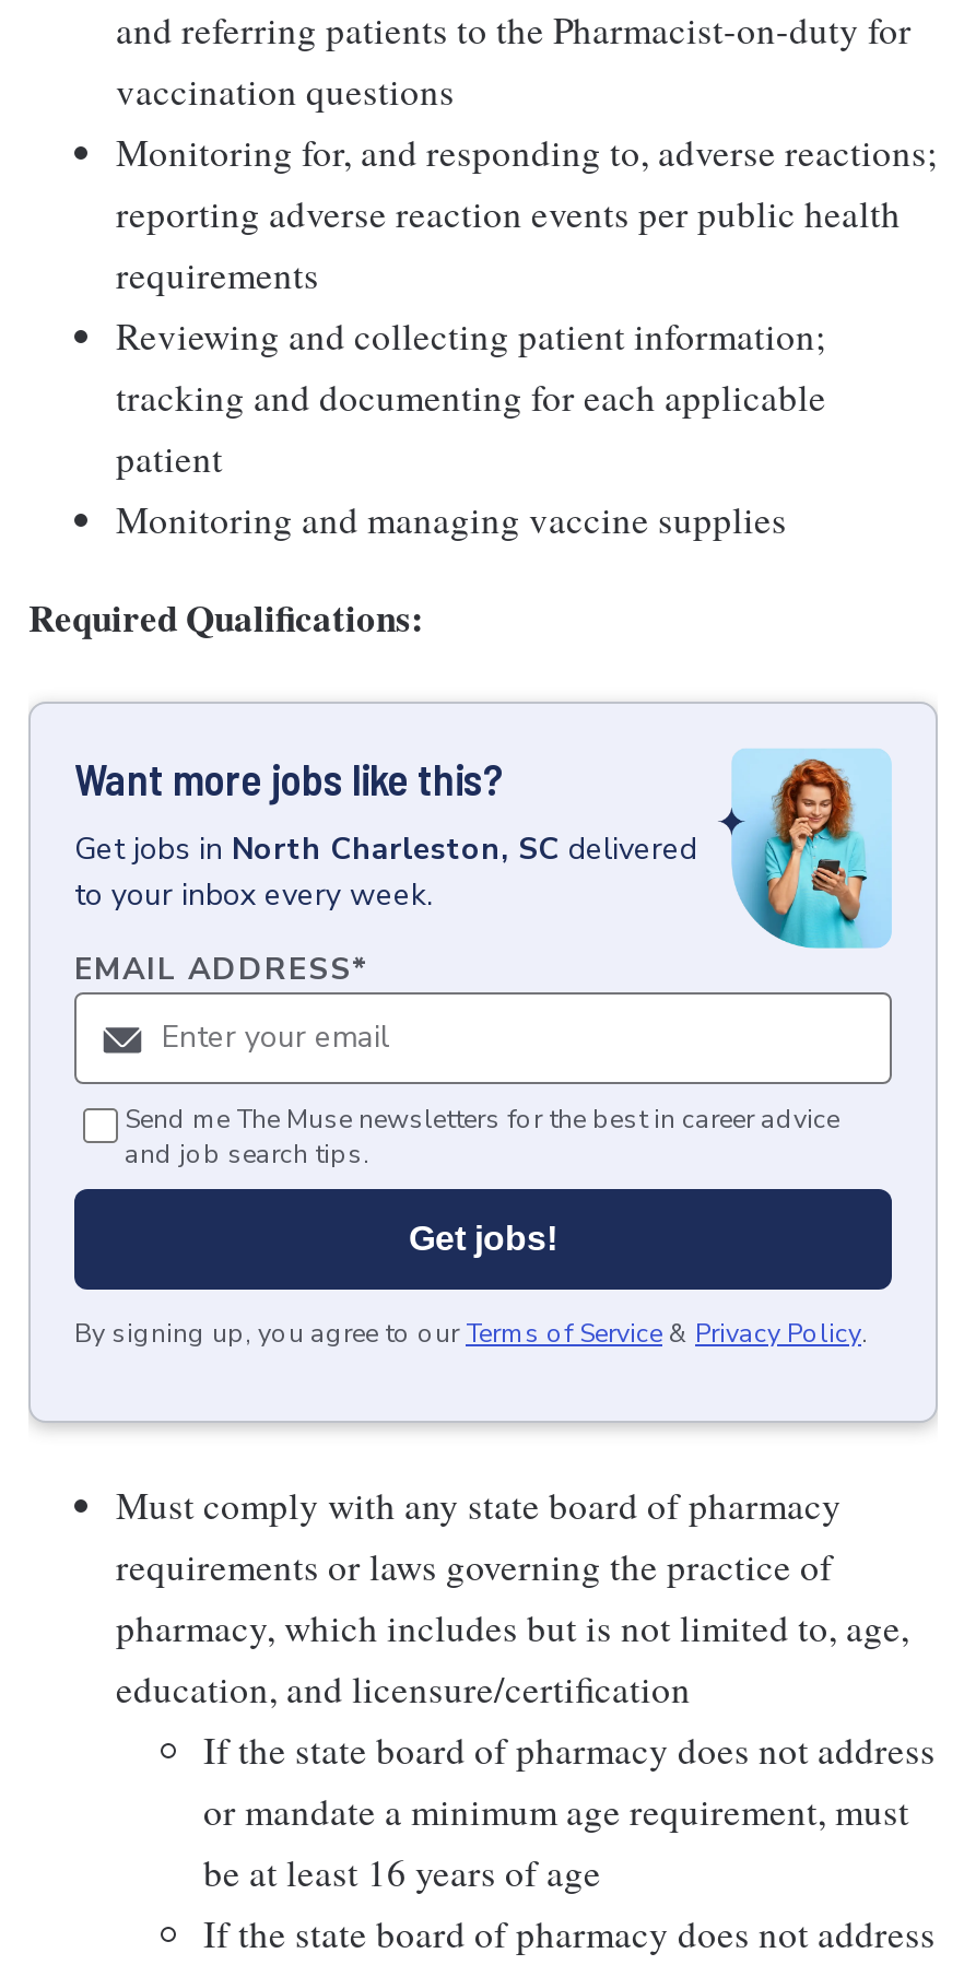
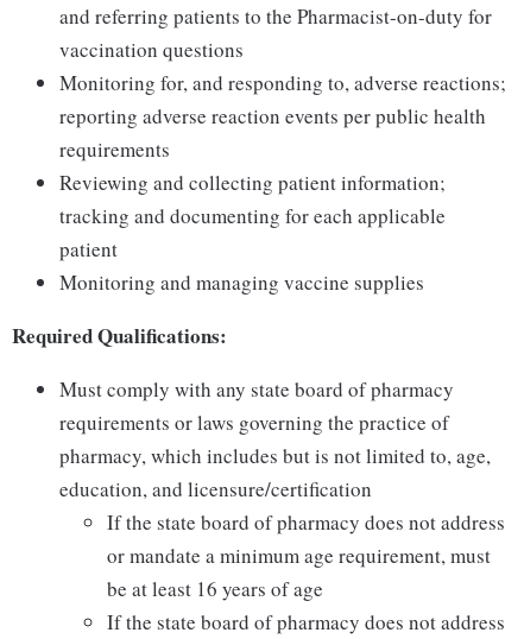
[28,702,938,1429] [image] | Want more jobs like this? | Get jobs in North Charleston, SC delivered | to your inbox every week. | EMAIL ADDRESS* -> none
[74,1102,868,1351] Send me The Muse newsletters for the best in career advice | and job search tips. | Get jobs! | By signing up, you agree to our Terms of Service & Privacy Policy. -> none

